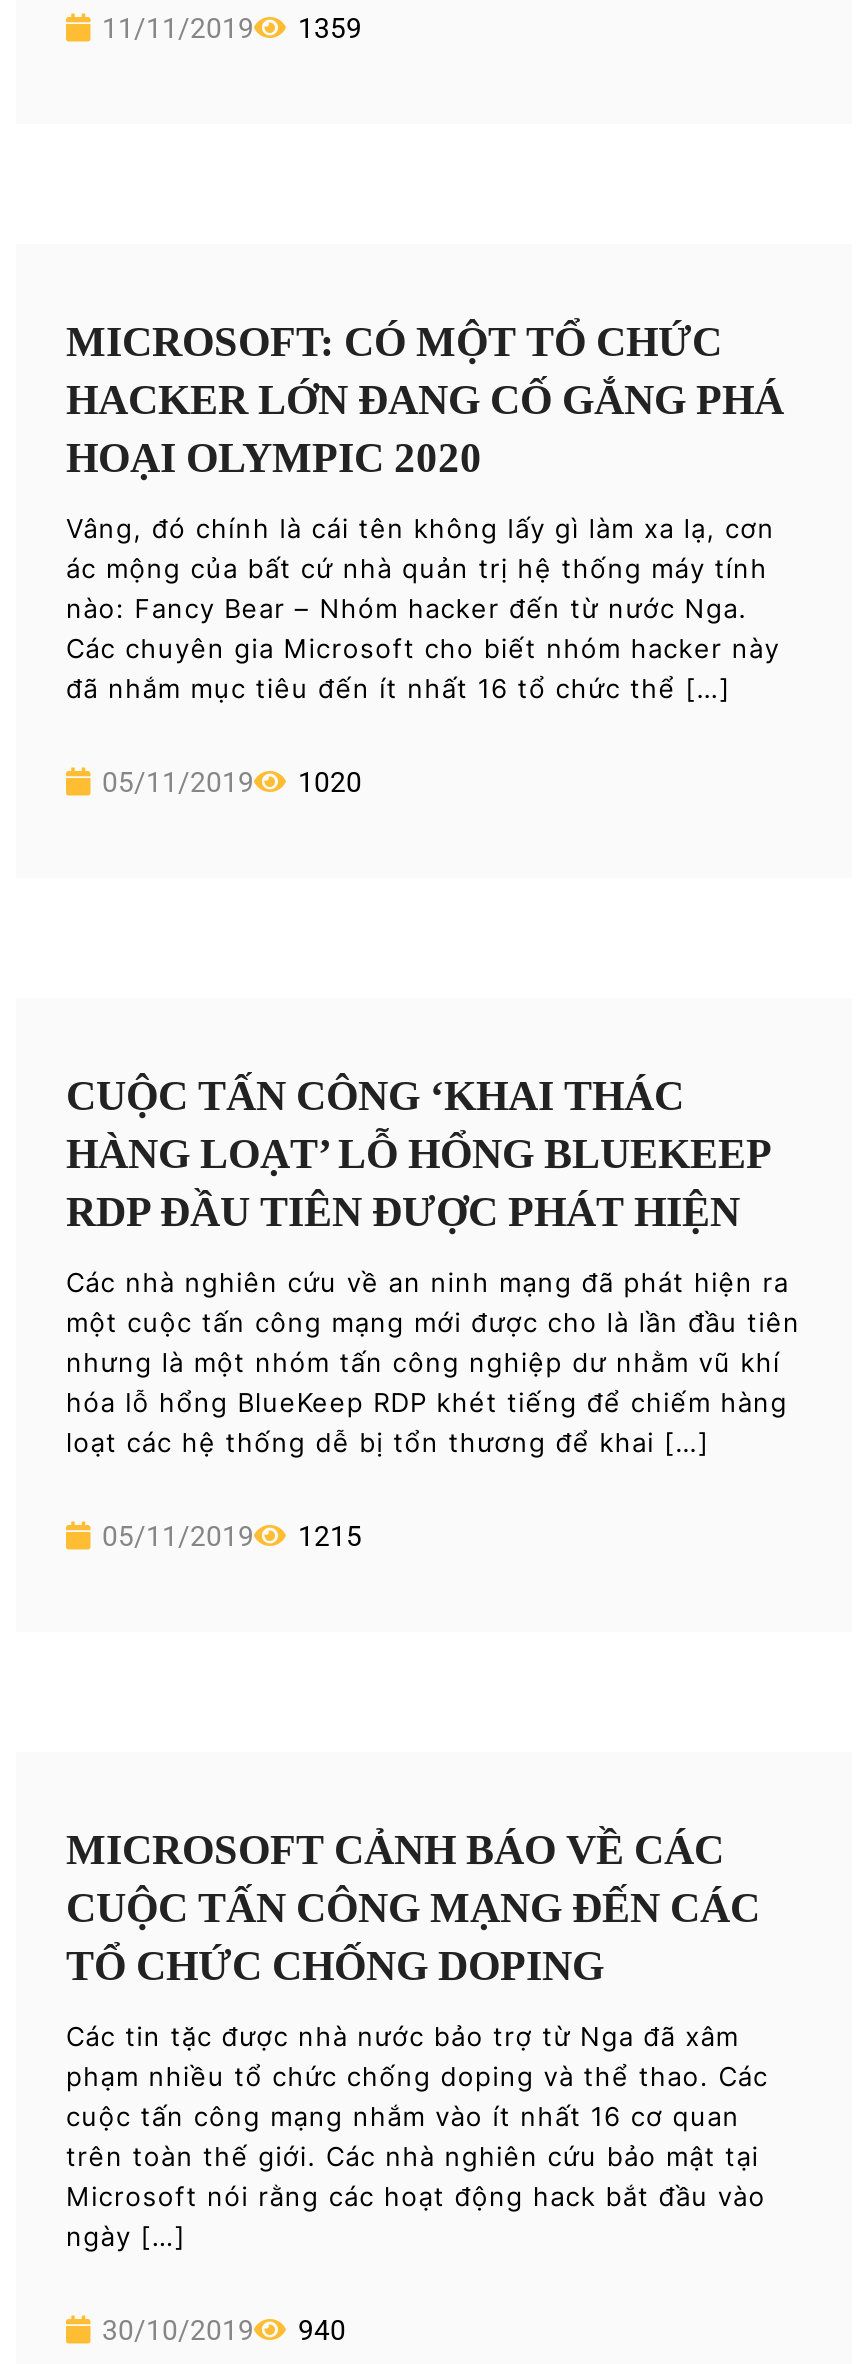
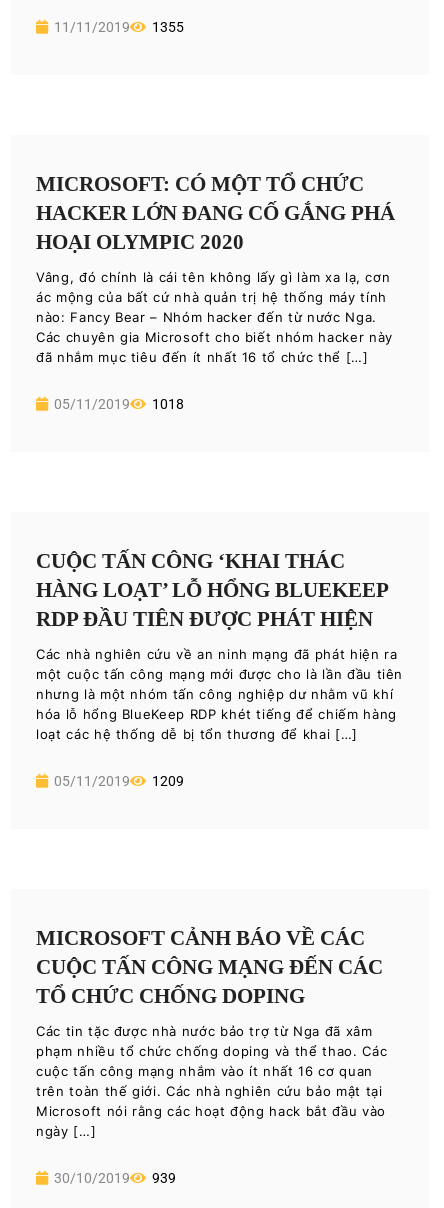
[96,12,362,44] 11/11/2019 1359 -> [51,19,184,35] 11/11/2019 1355
[96,766,362,798] 05/11/2019 1020 -> [51,396,184,412] 05/11/2019 1018
[96,1520,362,1552] 05/11/2019 1215 -> [51,773,184,789] 05/11/2019 1209
[96,2314,346,2346] 30/10/2019 940 -> [51,1170,176,1186] 30/10/2019 939

